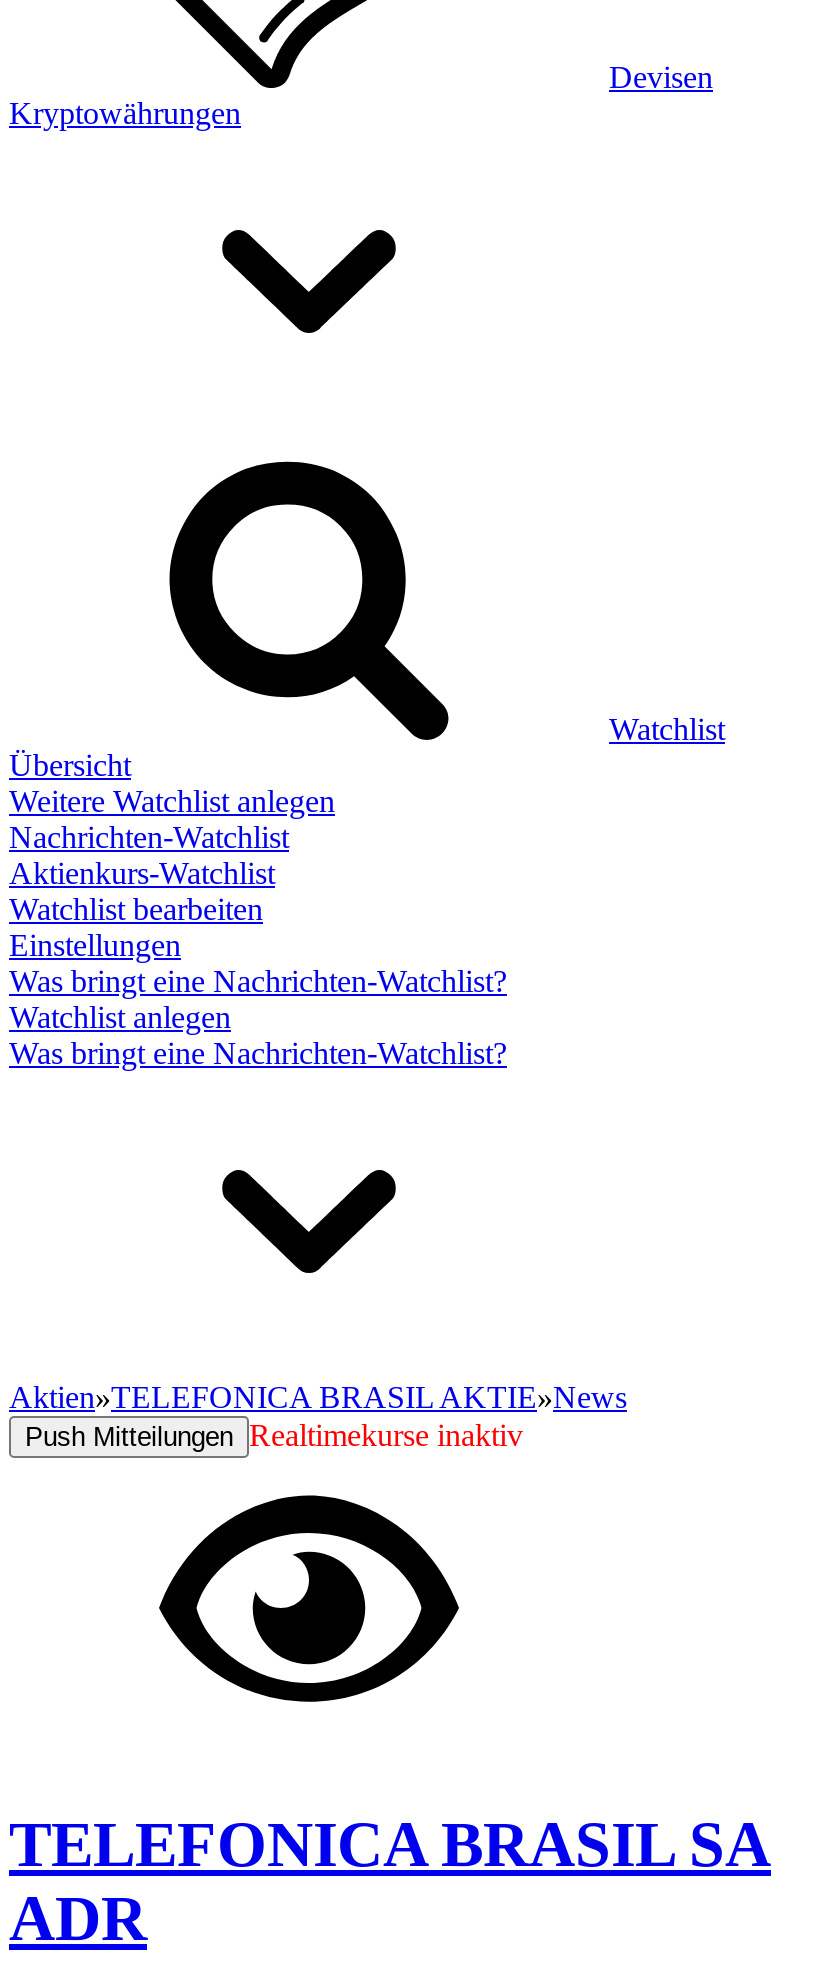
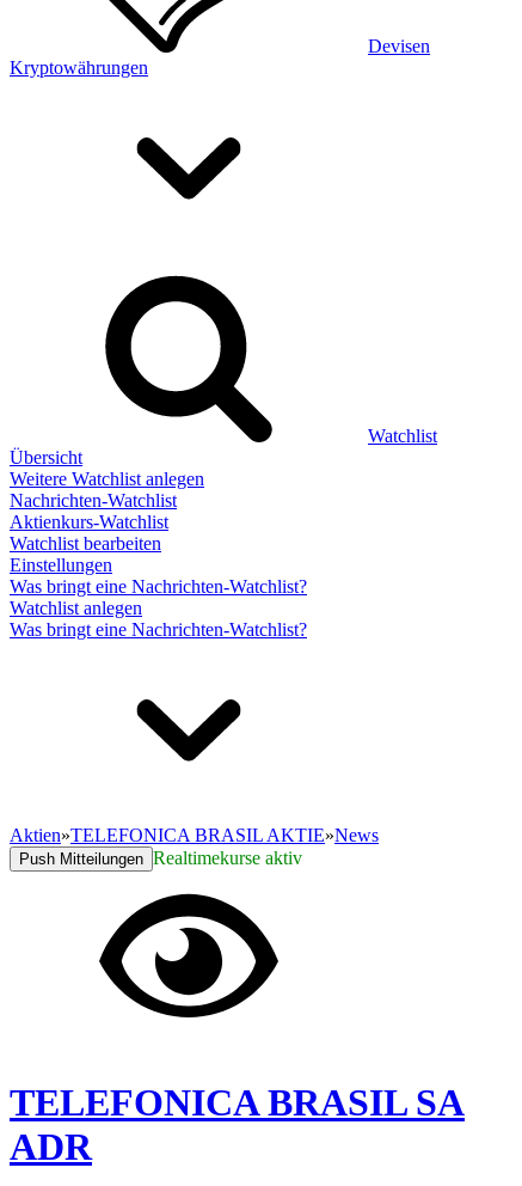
[25,1418,523,1452] Push Mitteilungen Realtimekurse inaktiv -> [19,848,302,868] Push Mitteilungen Realtimekurse aktiv

